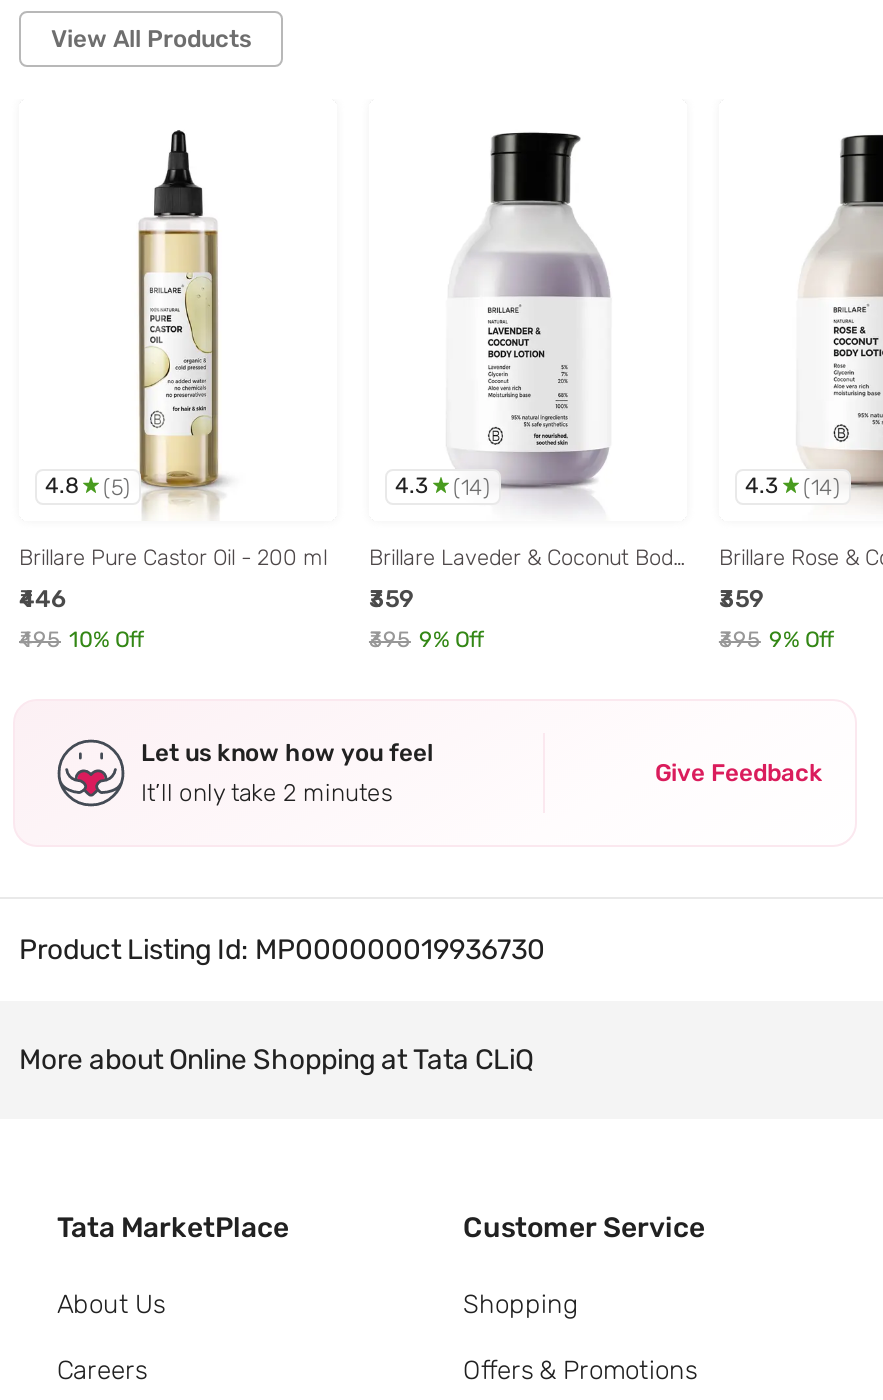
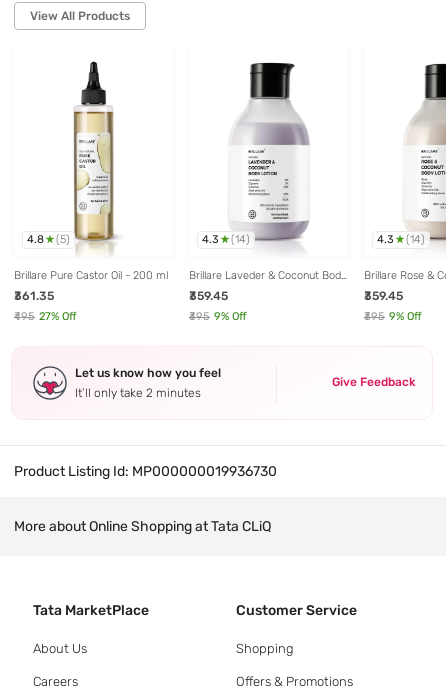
[19,585,67,613] ₹446 -> [14,289,54,303] ₹361.35
[369,585,413,613] ₹359 -> [189,289,228,303] ₹359.45
[719,585,763,613] ₹359 -> [364,289,403,303] ₹359.45
[19,627,145,653] ₹495 10% Off -> [14,310,77,323] ₹495 27% Off

